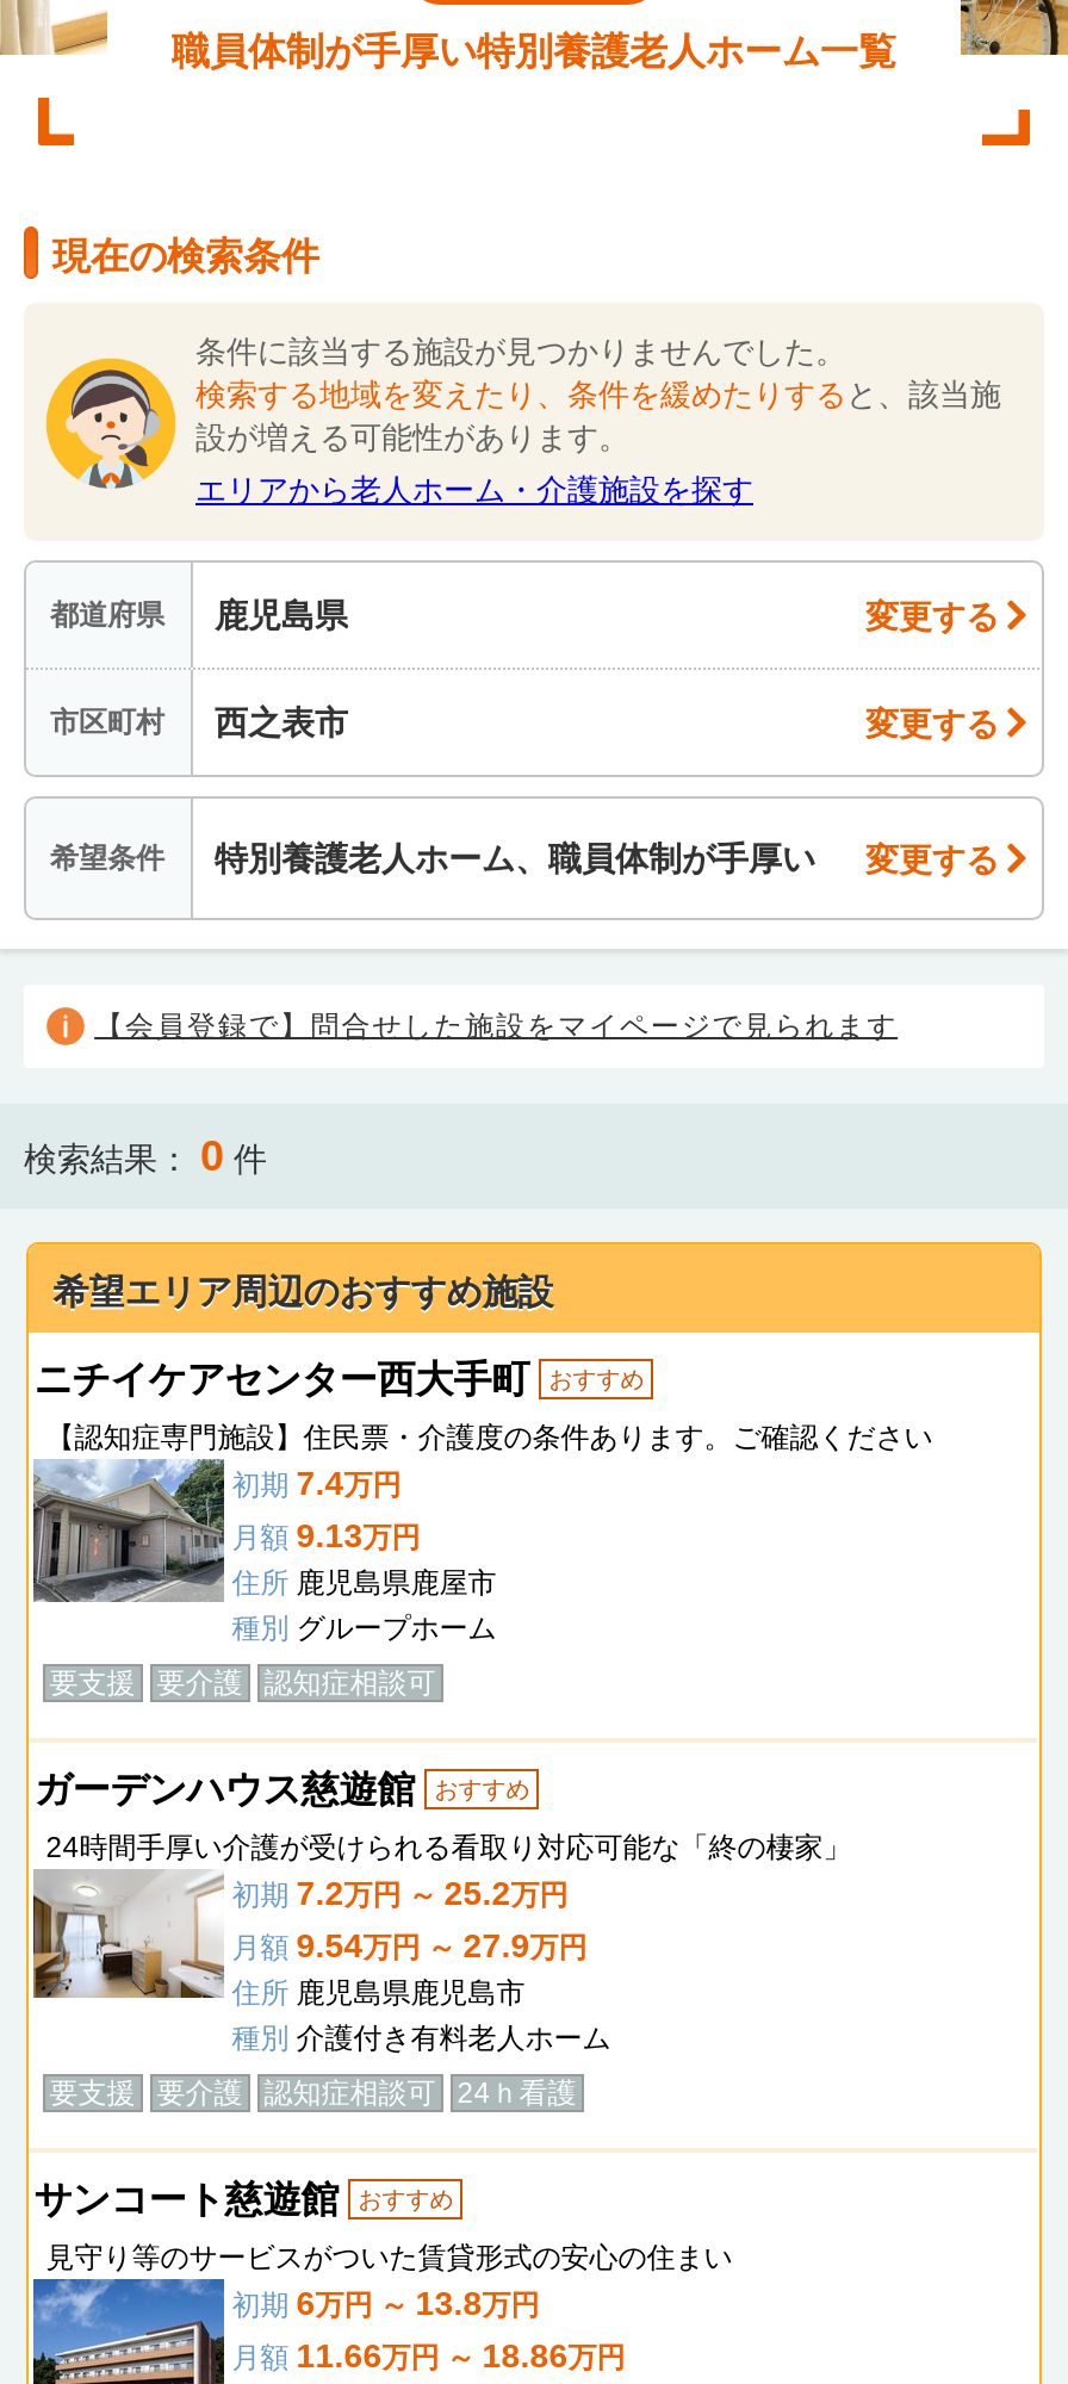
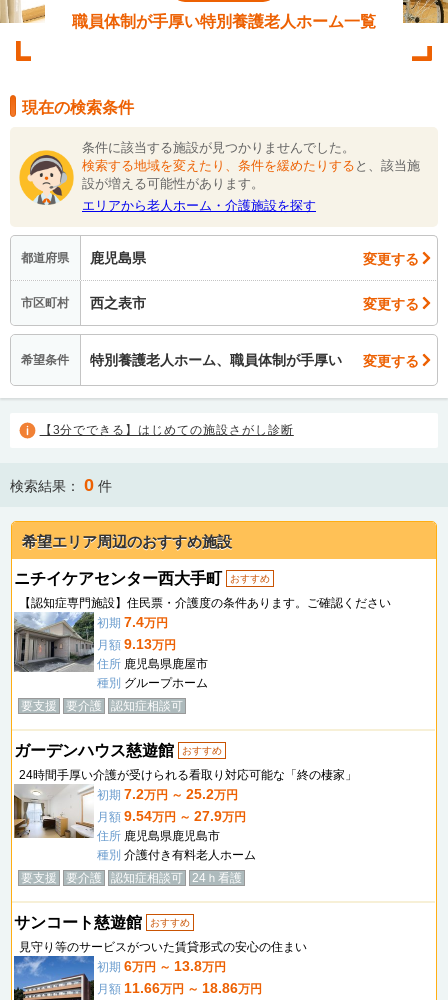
[94,1009,898,1043] 【会員登録で】問合せした施設をマイページで見られます -> [40,423,294,437] 【3分でできる】はじめての施設さがし診断

